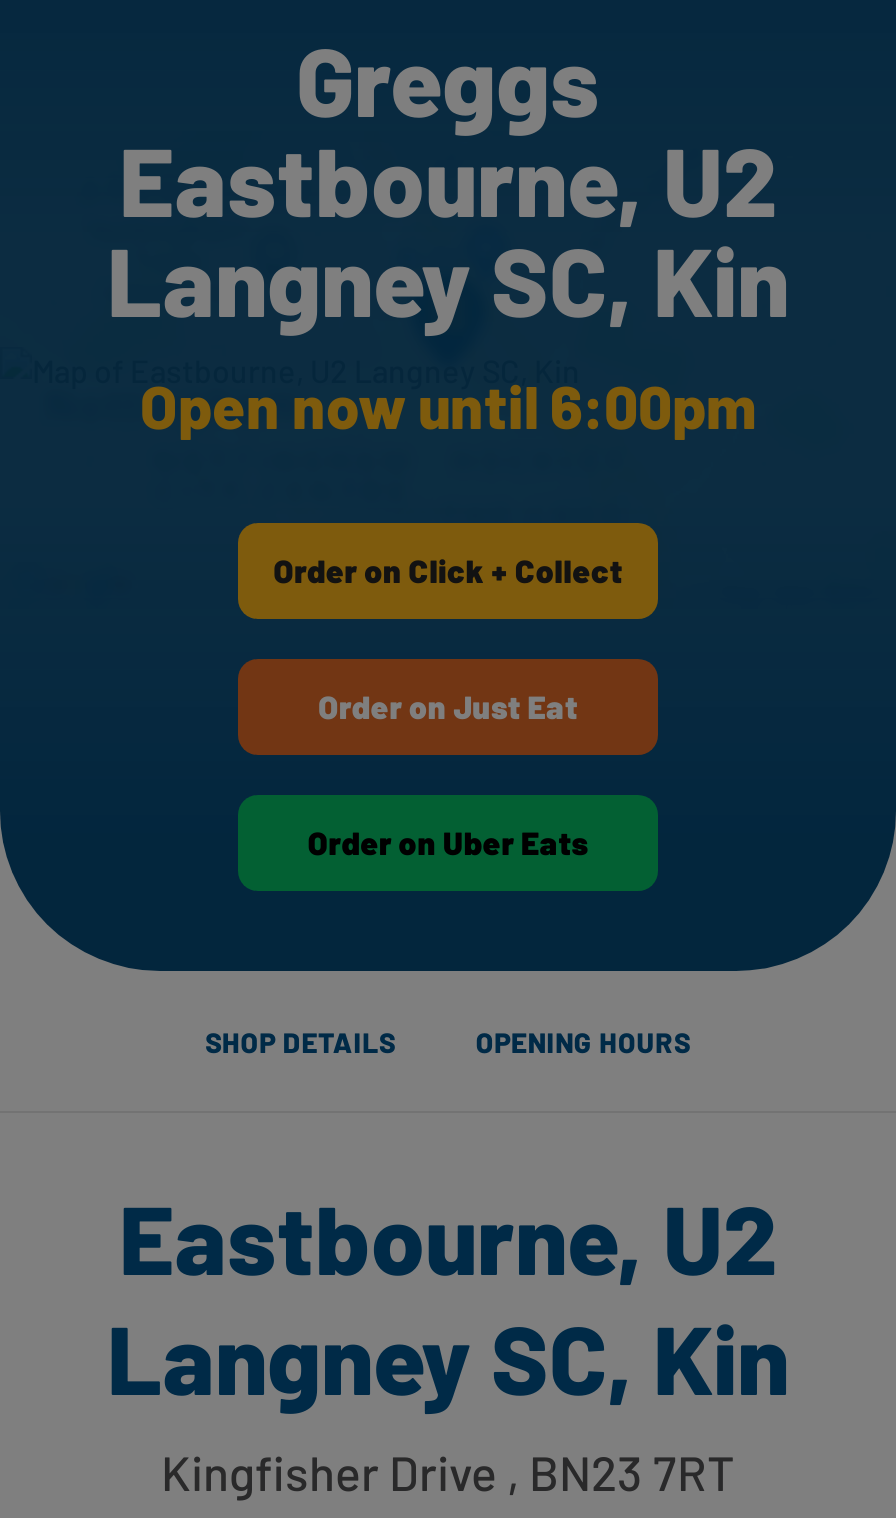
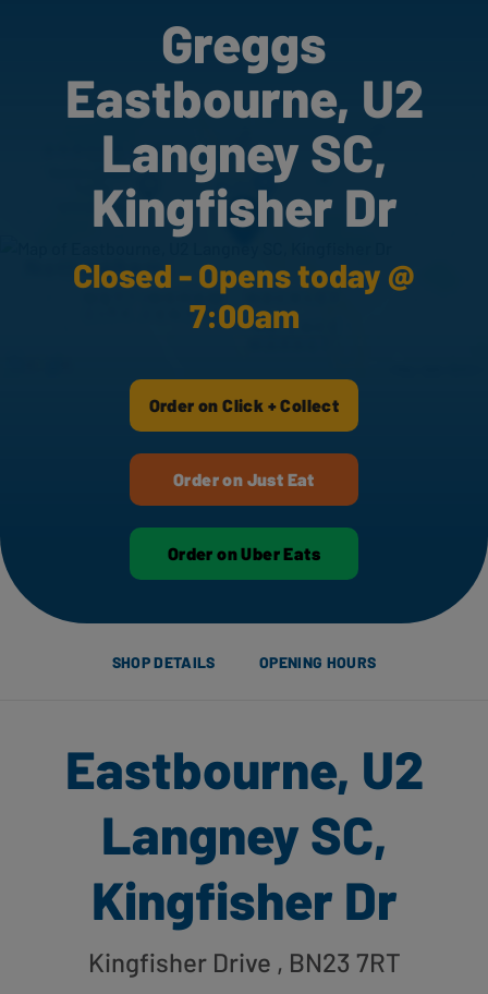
[107,221,789,441] Langney SC, Kin | Open now until 6:00pm -> [73,120,415,335] Langney SC, | Kingfisher Dr | Closed - Opens today @ | 7:00am
[107,1299,789,1415] Langney SC, Kin -> [91,802,397,931] Langney SC, | Kingfisher Dr

